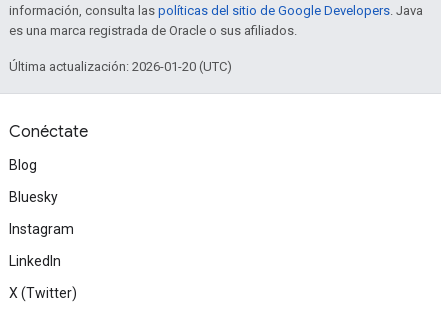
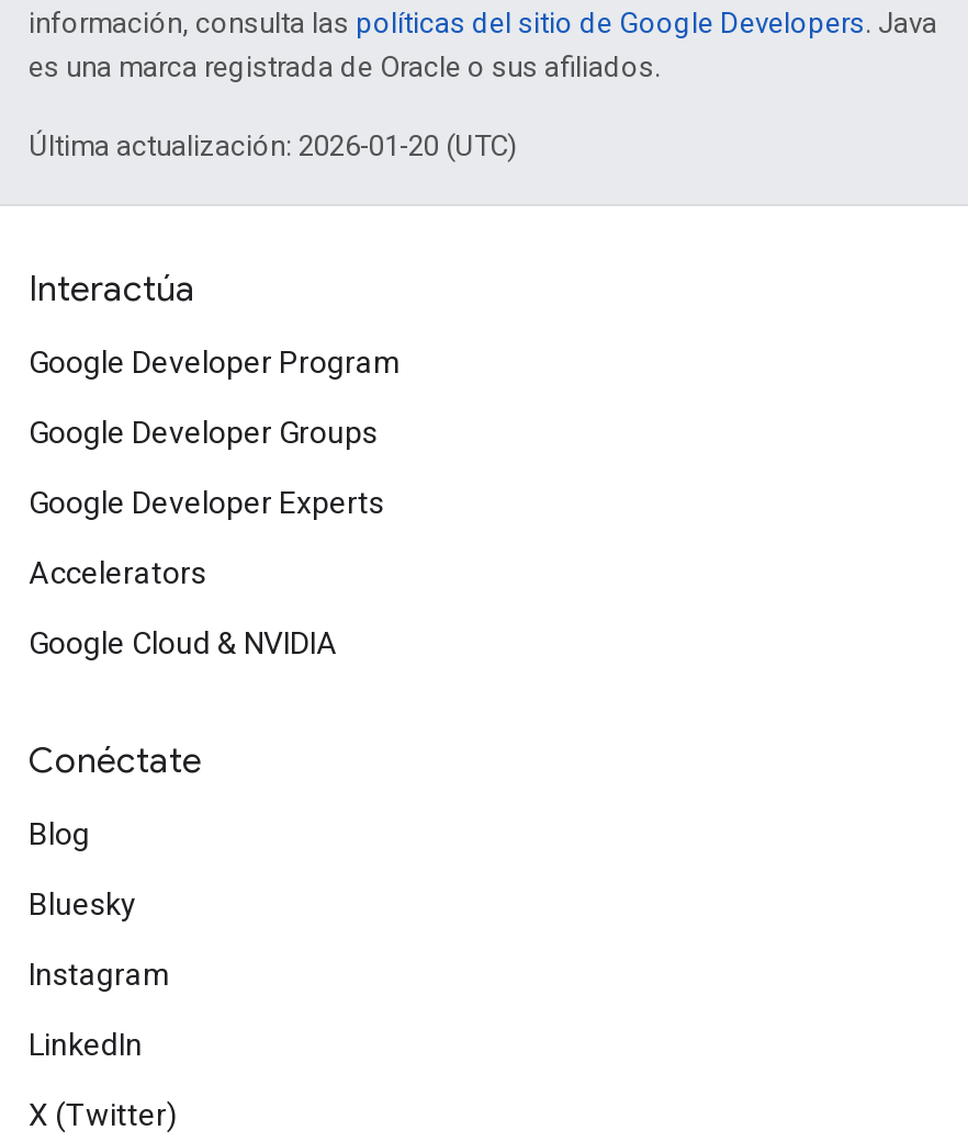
none -> [29,268,402,660] Interactúa | Google Developer Program | Google Developer Groups | Google Developer Experts | Accelerators | Google Cloud & NVIDIA

